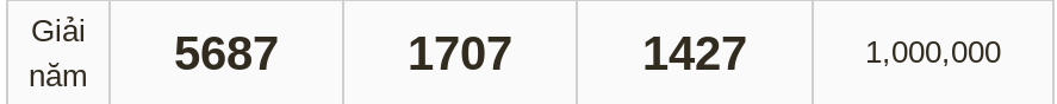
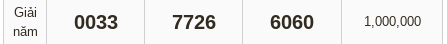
[174,27,279,79] 5687 -> [73,11,117,33] 0033
[408,27,512,79] 1707 -> [171,11,215,33] 7726
[642,27,747,79] 1427 -> [270,11,314,33] 6060

